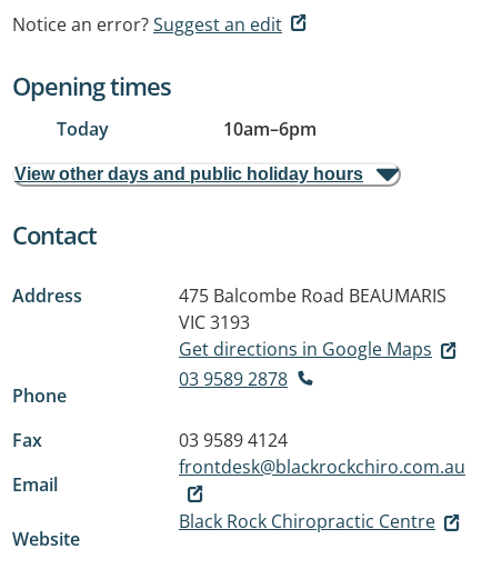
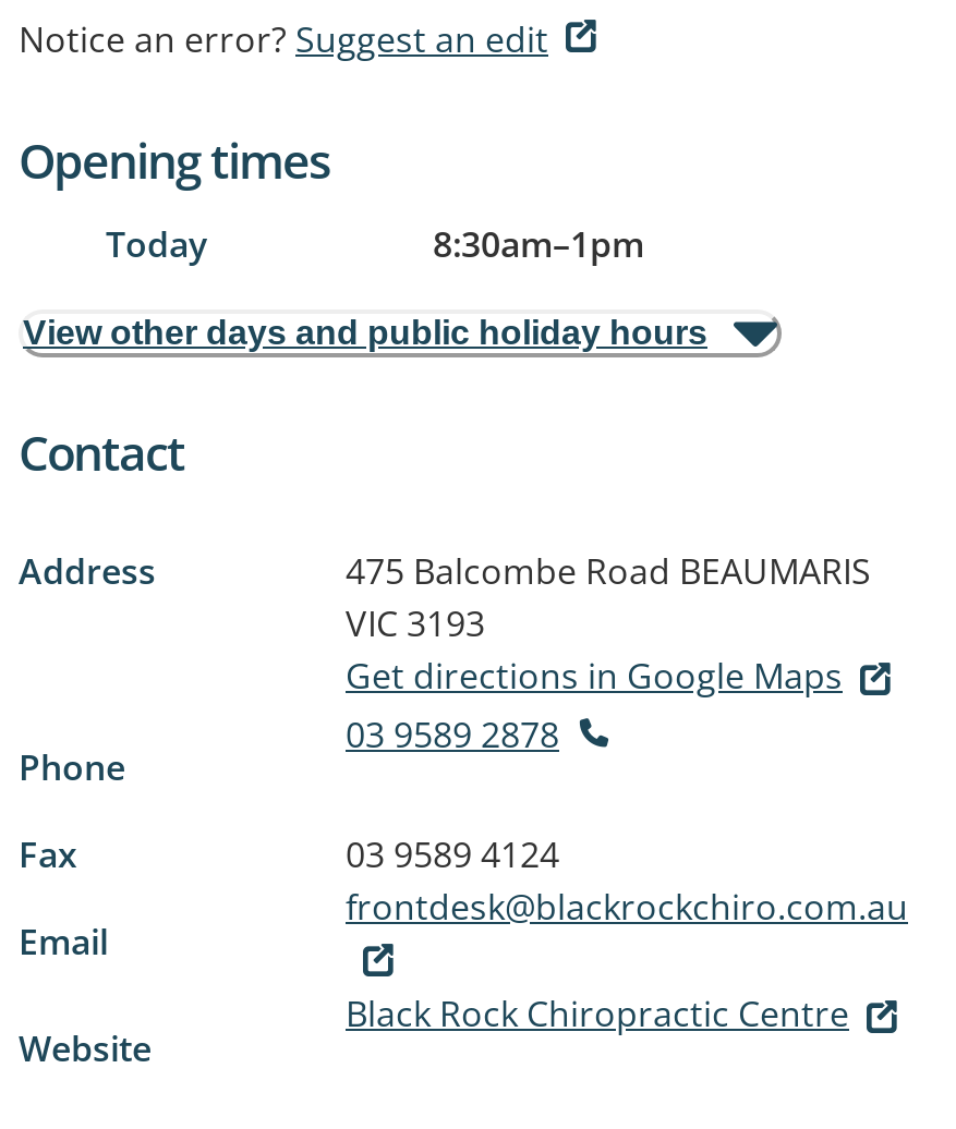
[223,117,317,141] 10am–6pm -> [433,220,644,268] 8:30am–1pm

